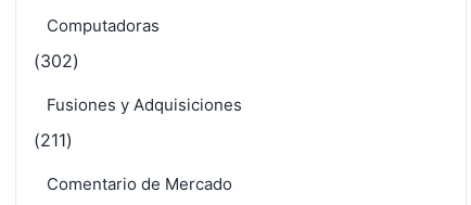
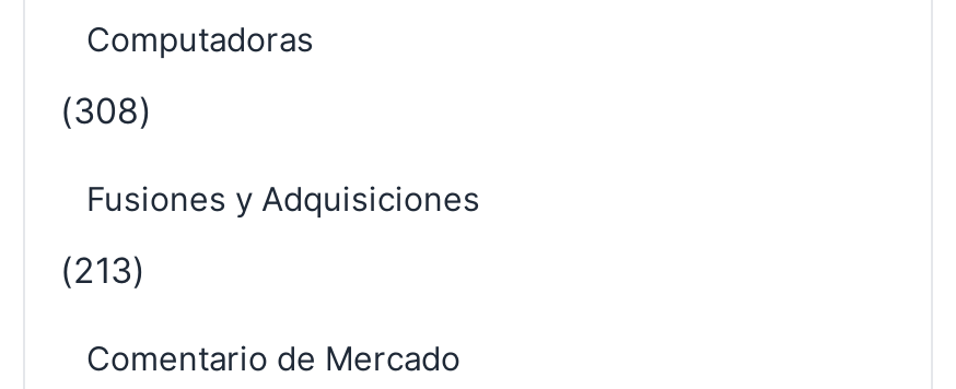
[34,50,79,71] (302) -> [60,88,152,132] (308)
[34,129,73,151] (211) -> [60,248,145,291] (213)

